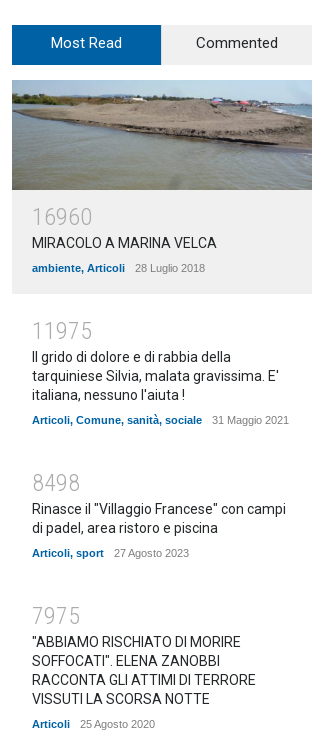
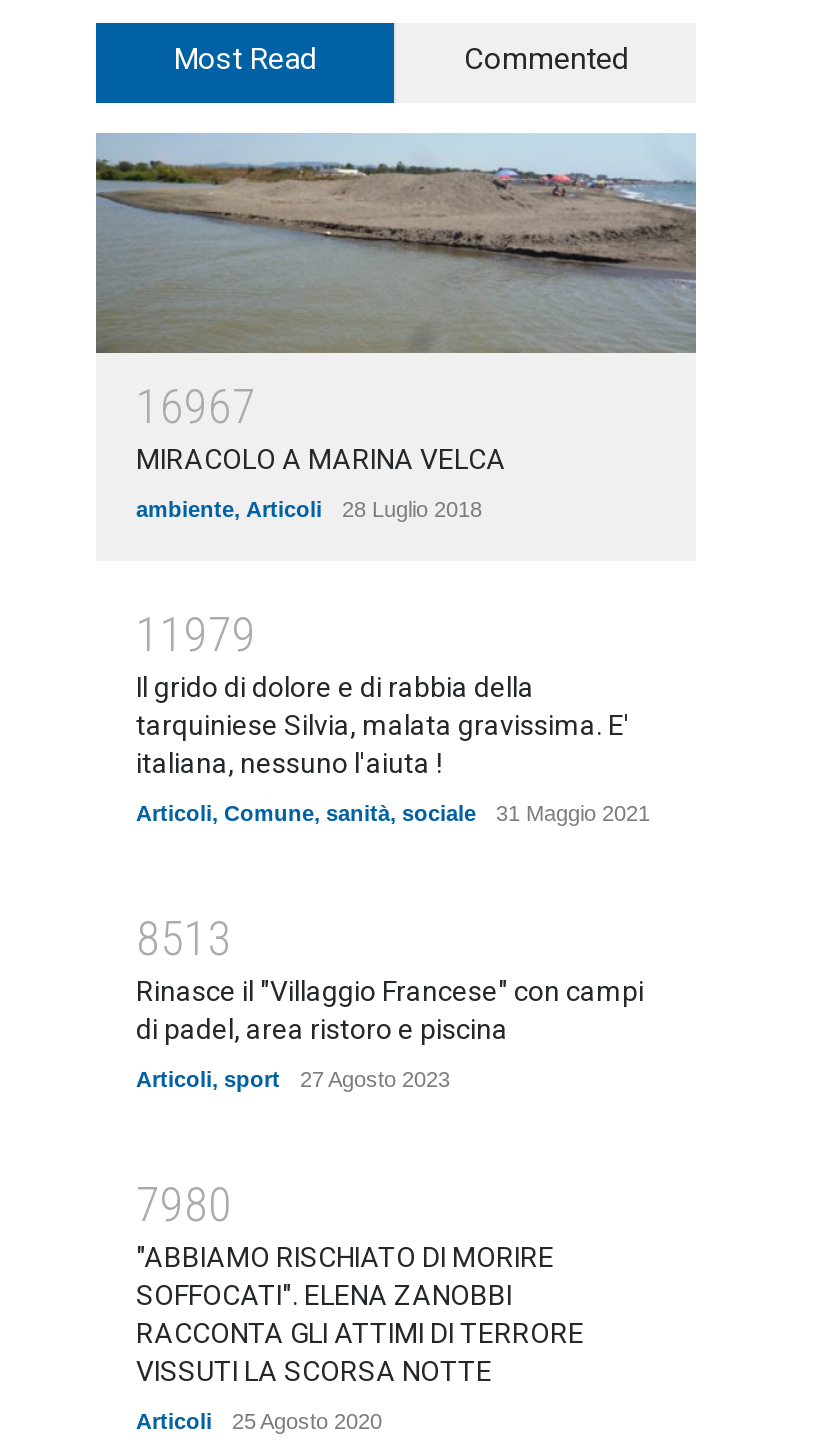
[32,203,92,231] 16960 -> [136,379,256,435] 16967
[32,317,92,345] 11975 -> [136,607,256,663] 11979
[32,469,80,497] 8498 -> [136,911,232,967] 8513
[32,602,80,630] 7975 -> [136,1177,232,1233] 7980

